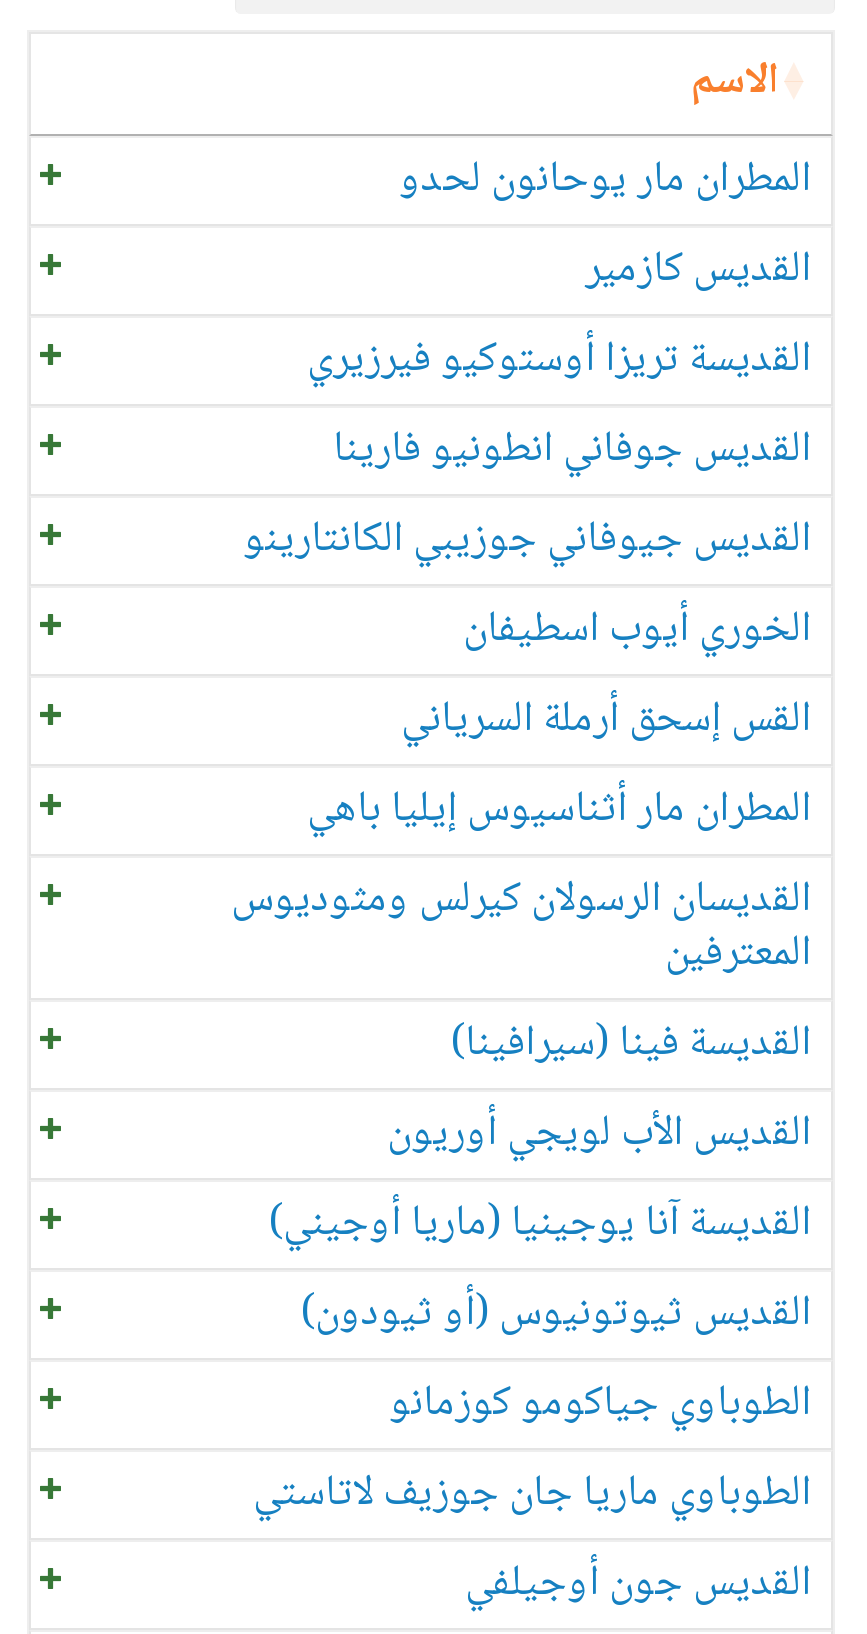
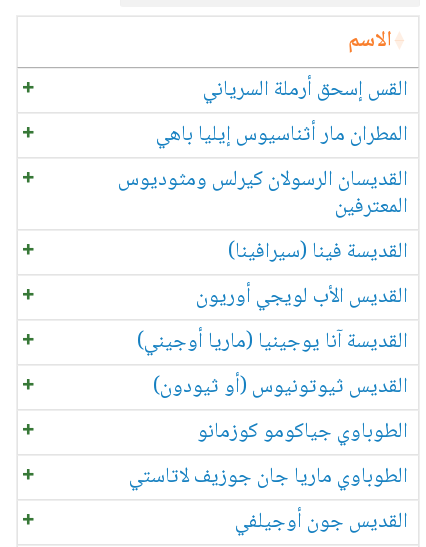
[243,144,811,668] المطران مار يوحانون لحدو | القديس كازمير | القديسة تريزا أوستوكيو فيرزيري | القديس جوفاني انطونيو فارينا | القديس جيوفاني جوزيبي الكانتارينو | الخوري أيوب اسطيفان -> none

